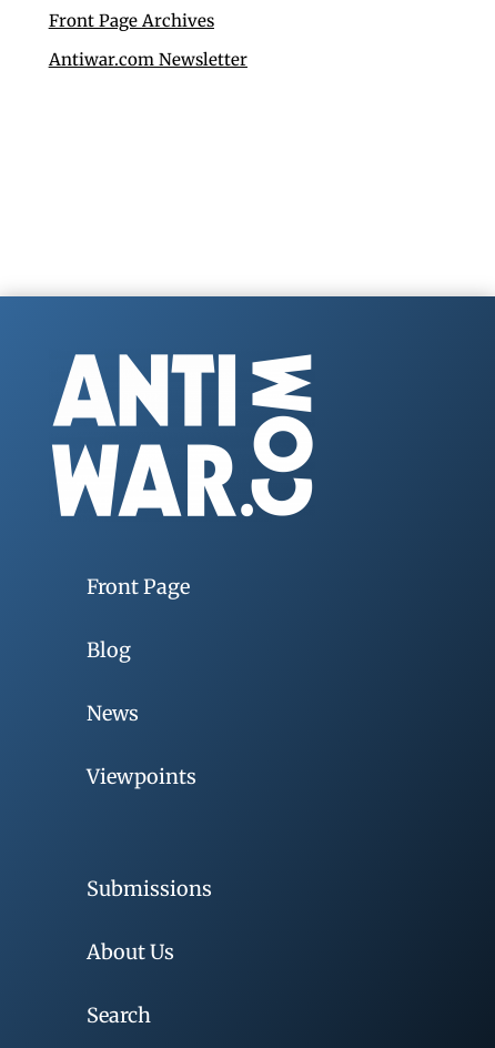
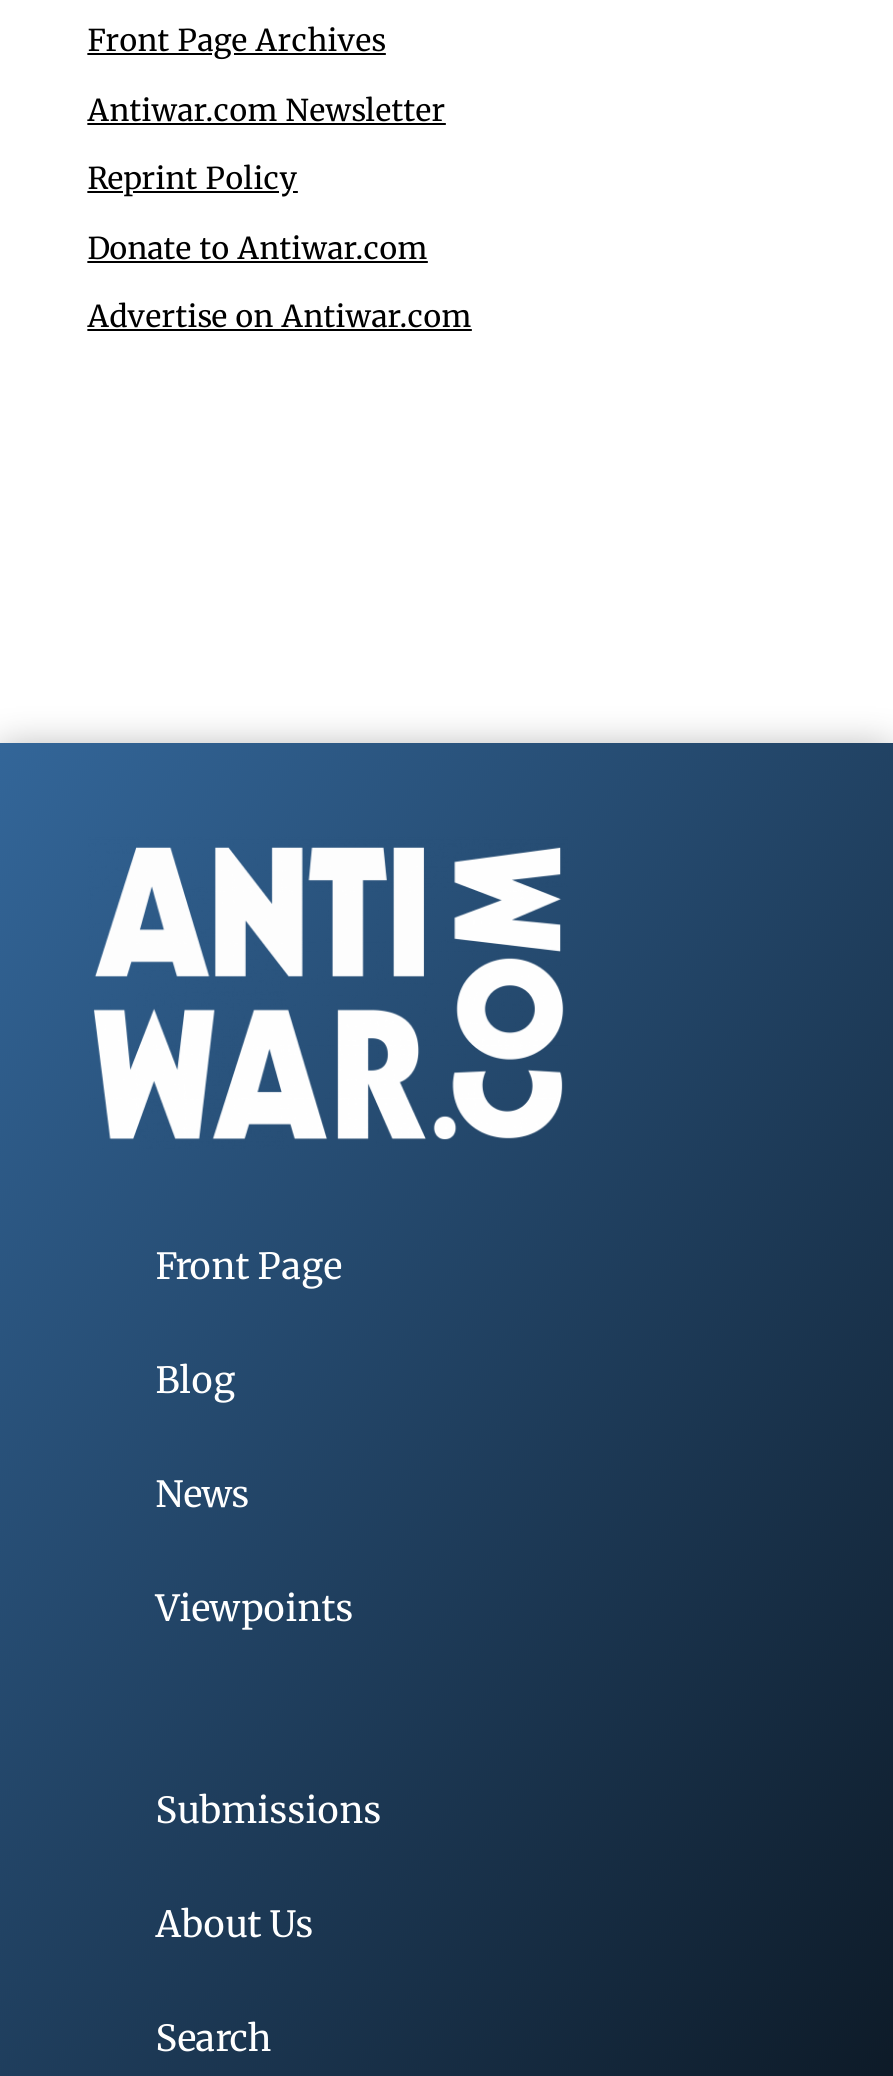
none -> [88,159,472,335] Reprint Policy | Donate to Antiwar.com | Advertise on Antiwar.com

